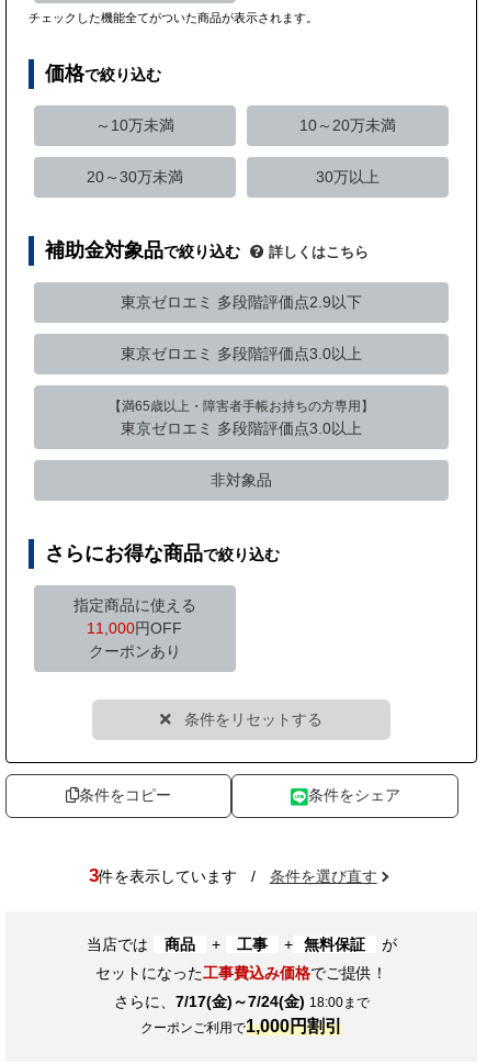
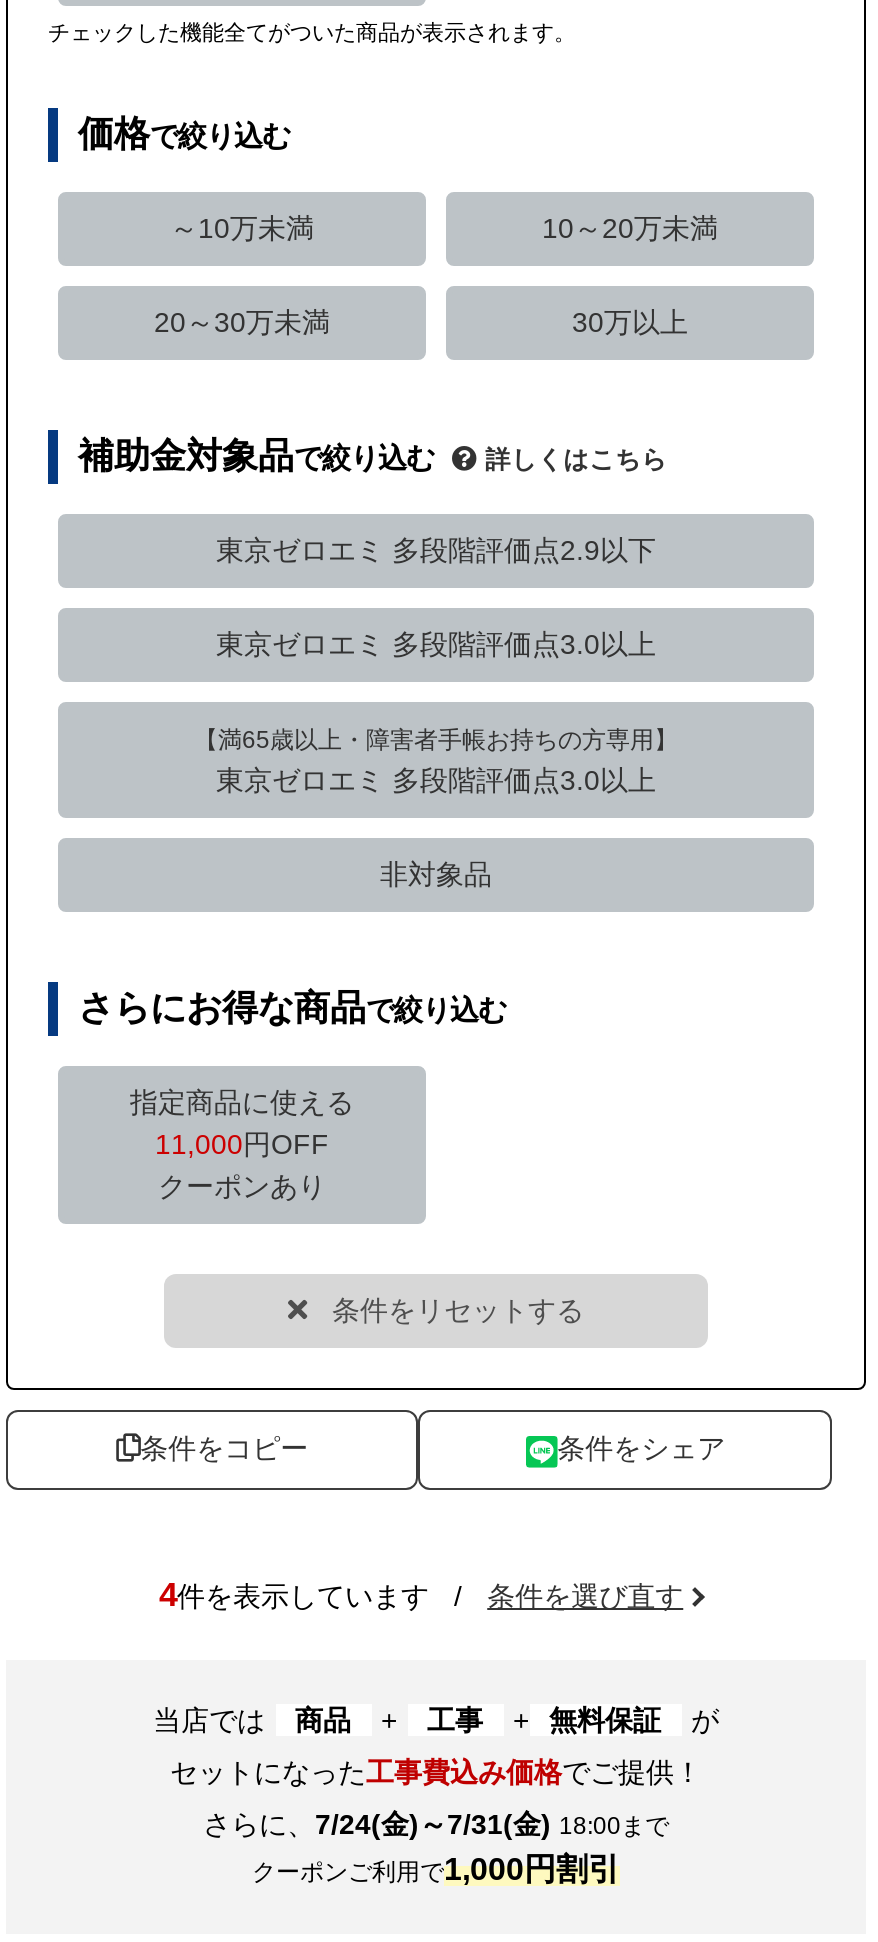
[89,865,377,886] 3件を表示しています / 条件を選び直す -> [159,1576,683,1614] 4件を表示しています / 条件を選び直す
[114,992,369,1010] さらに、7/17(金)～7/24(金) 18:00まで -> [203,1808,669,1840] さらに、7/24(金)～7/31(金) 18:00まで

